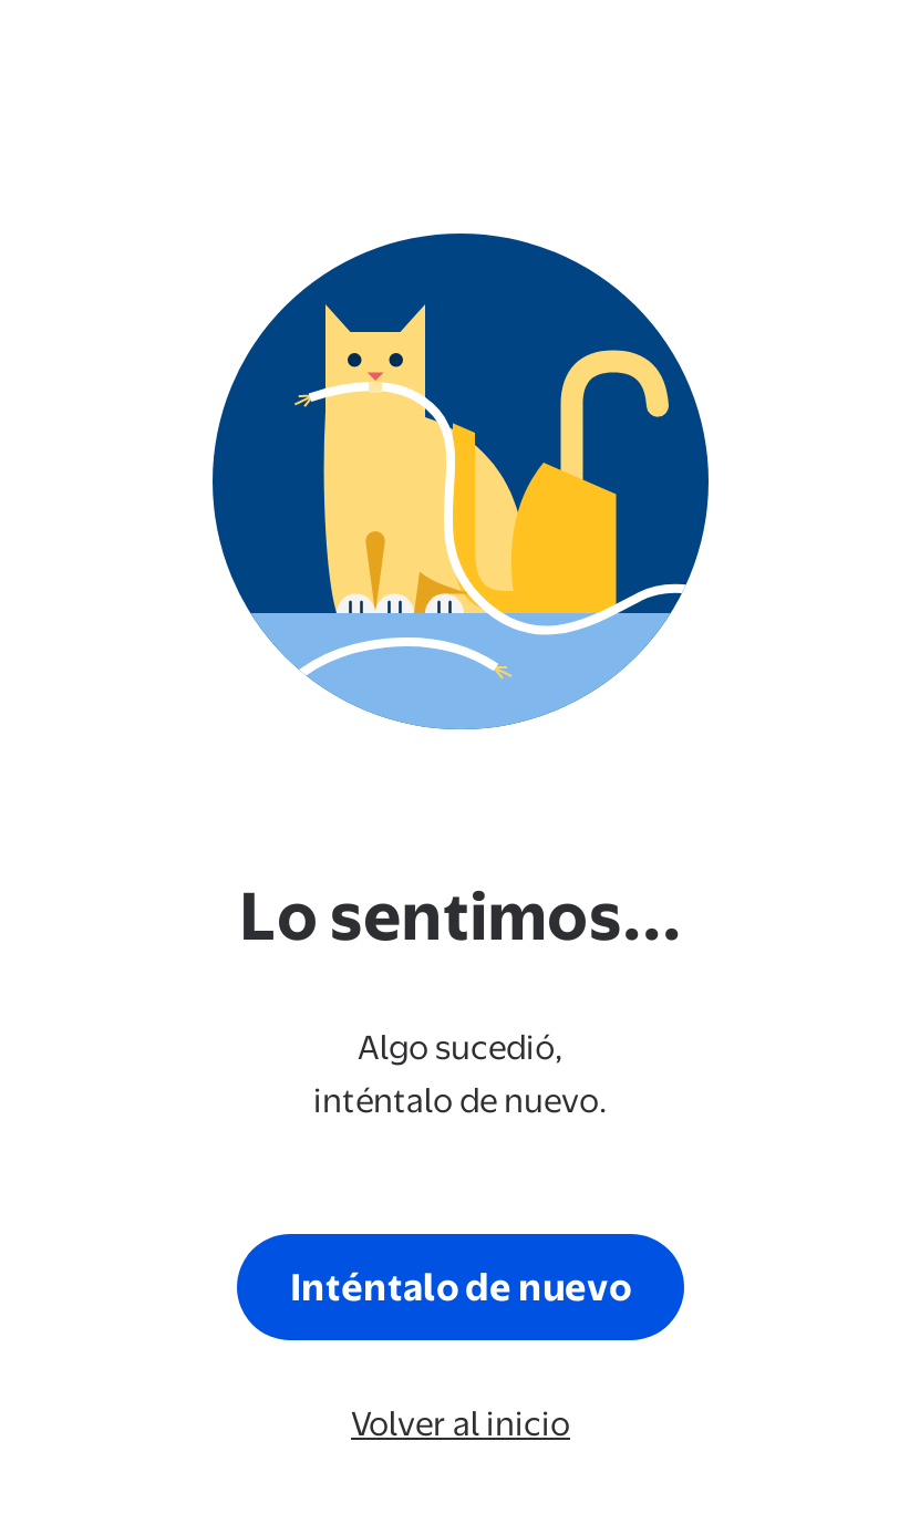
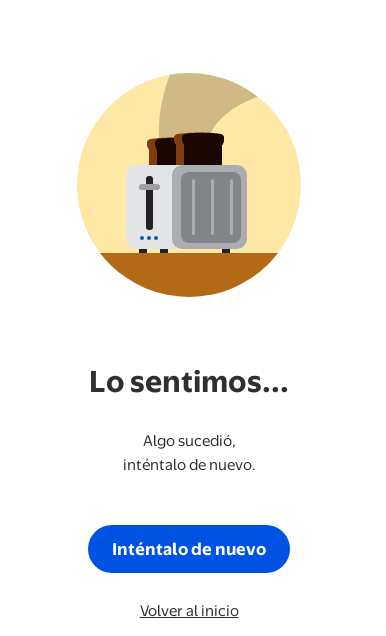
[210,231,711,732] [image] -> [77,73,301,298] [image]

